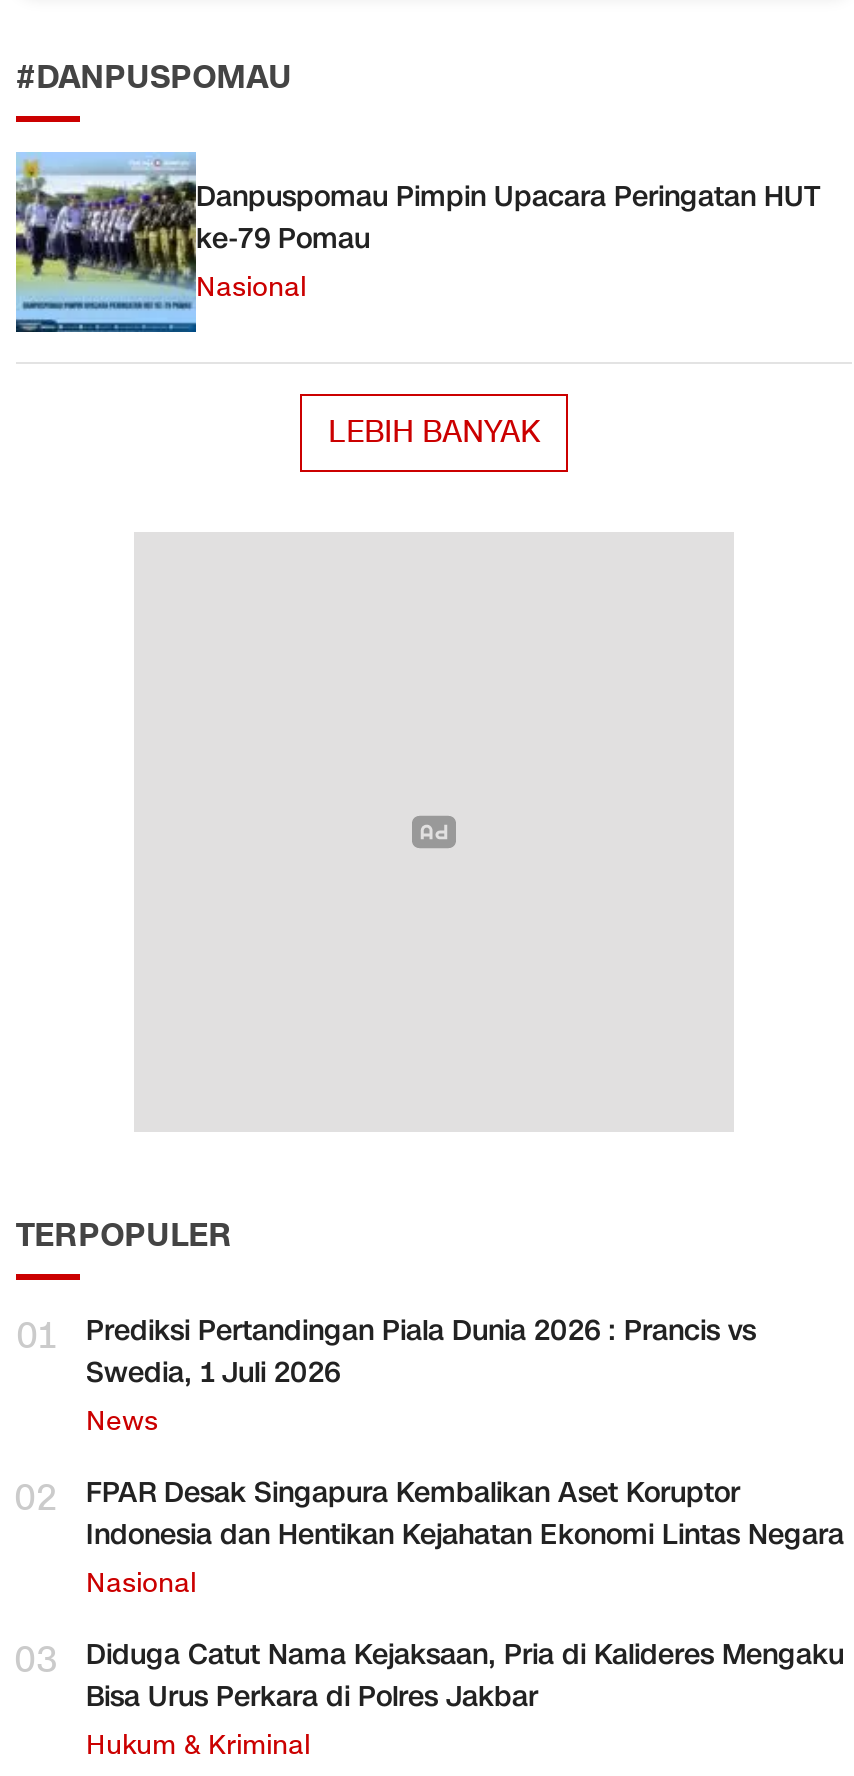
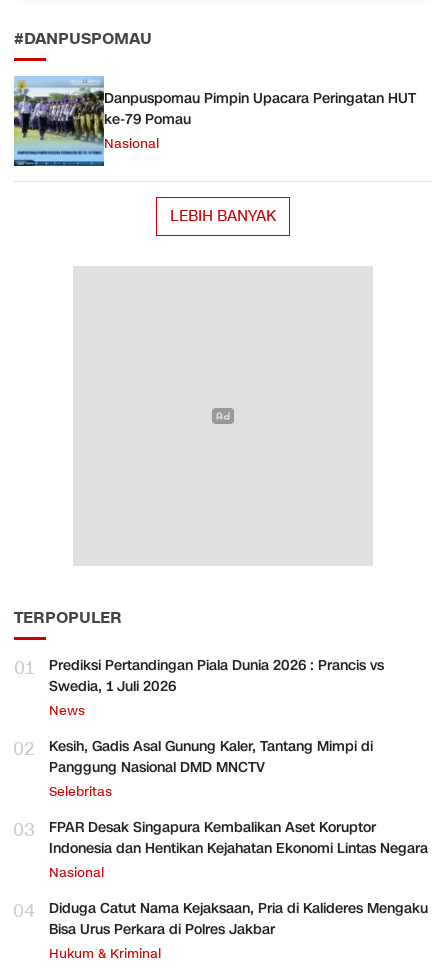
none -> [13,737,373,843] Kesih, Gadis Asal Gunung Kaler, Tantang Mimpi di | Panggung Nasional DMD MNCTV | Selebritas | 03
[14,1636,844,1686] 03 Diduga Catut Nama Kejaksaan, Pria di Kalideres Mengaku -> [13,899,428,924] 04 Diduga Catut Nama Kejaksaan, Pria di Kalideres Mengaku

